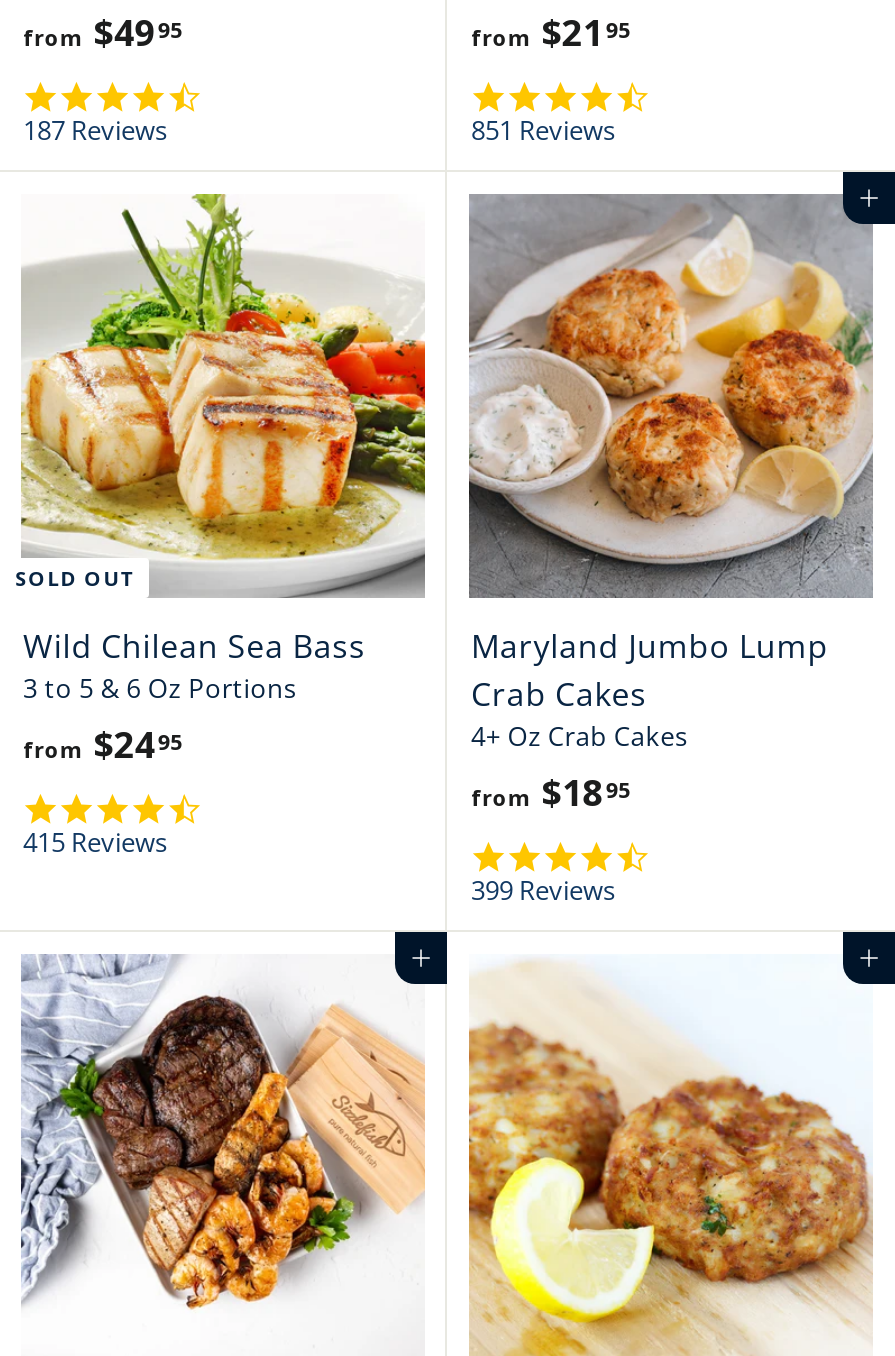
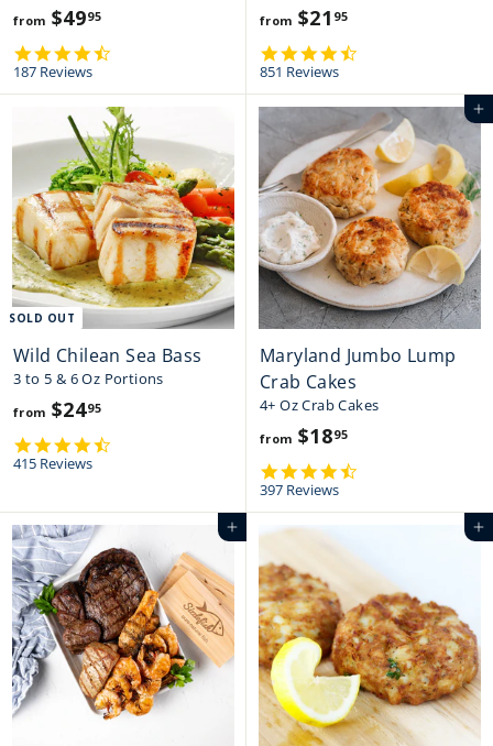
[471,872,615,908] 399 Reviews -> [260,480,339,500] 397 Reviews

